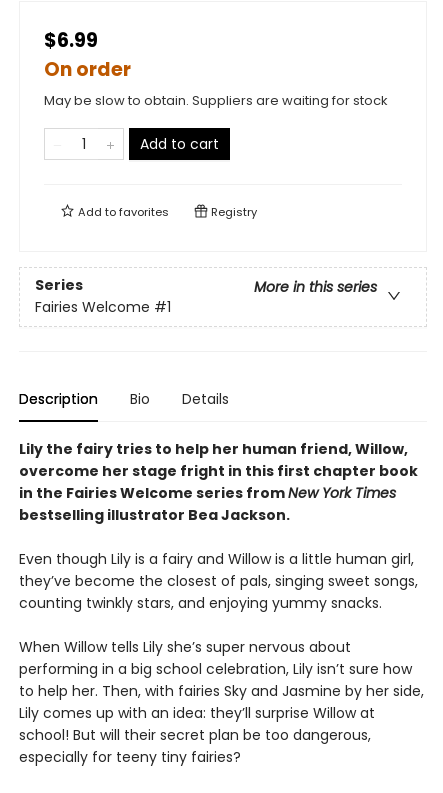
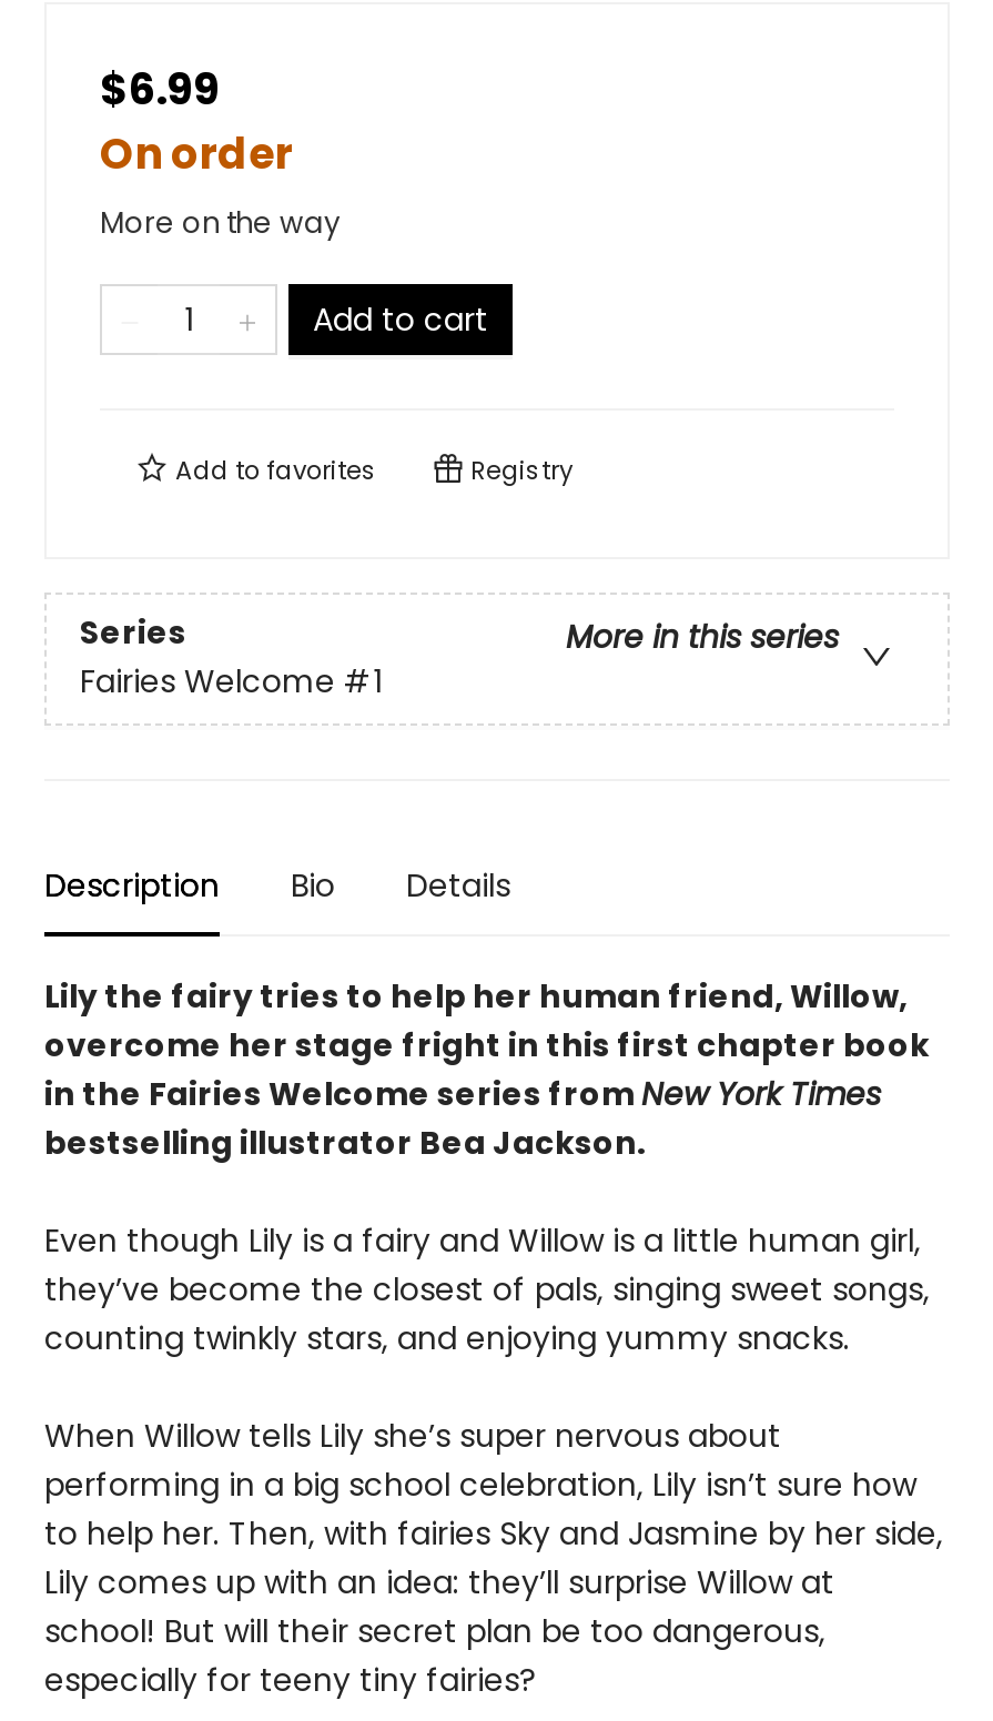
[44,91,388,110] May be slow to obtain. Suppliers are waiting for stock -> [100,202,340,244] More on the way

